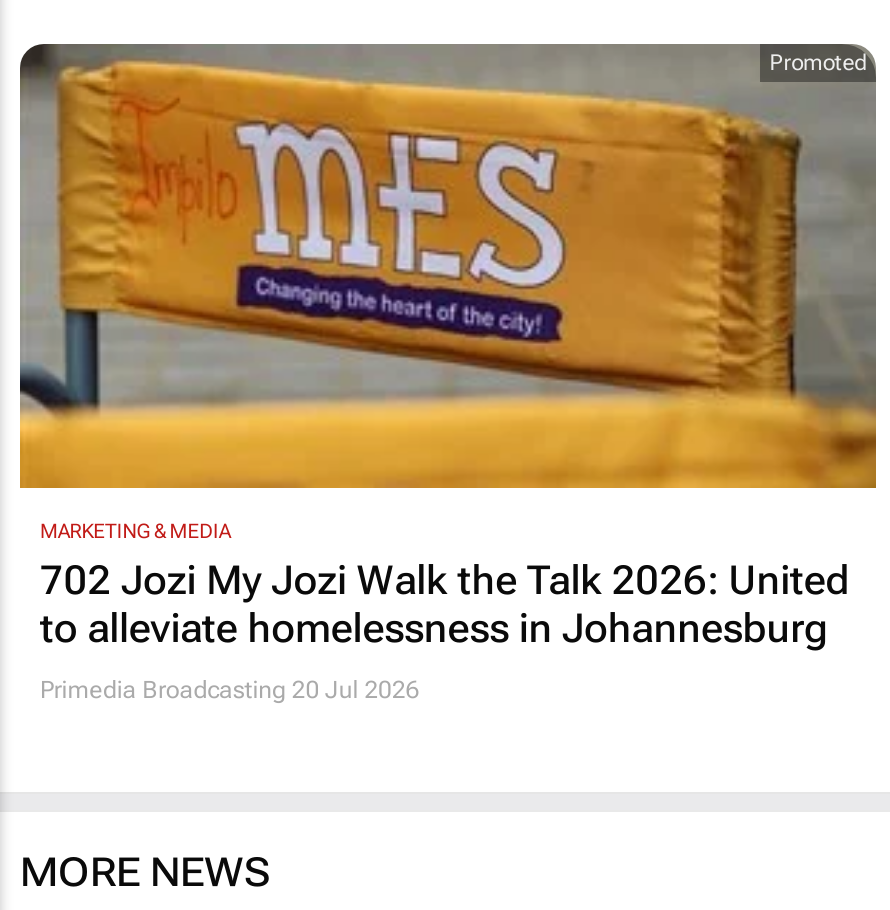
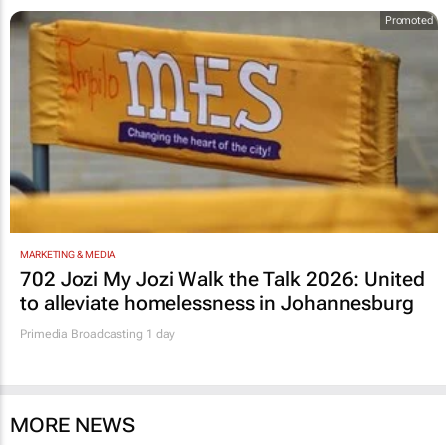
[40,676,419,704] Primedia Broadcasting 20 Jul 2026 -> [20,327,175,341] Primedia Broadcasting 1 day

